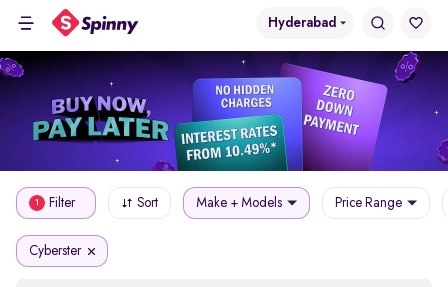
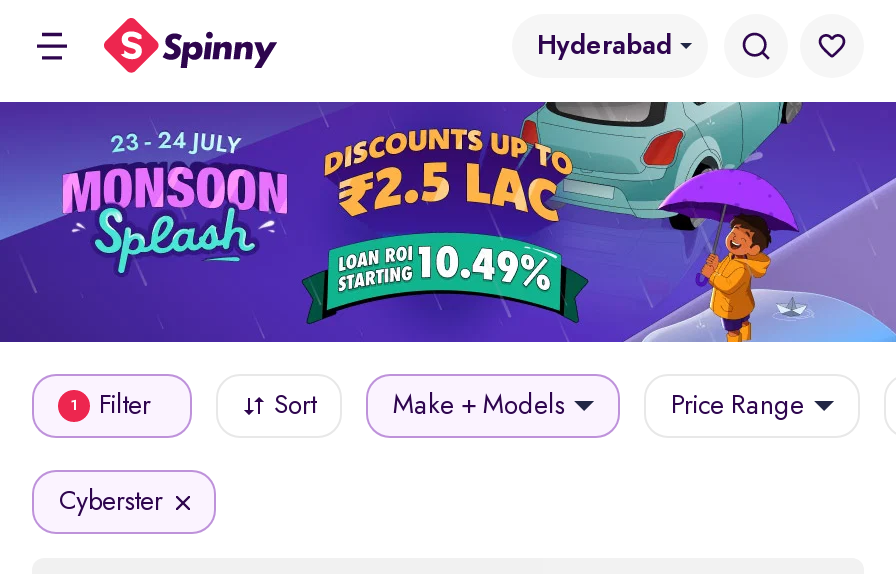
[3,50,445,172] [image] -> [6,100,890,344] [image]

